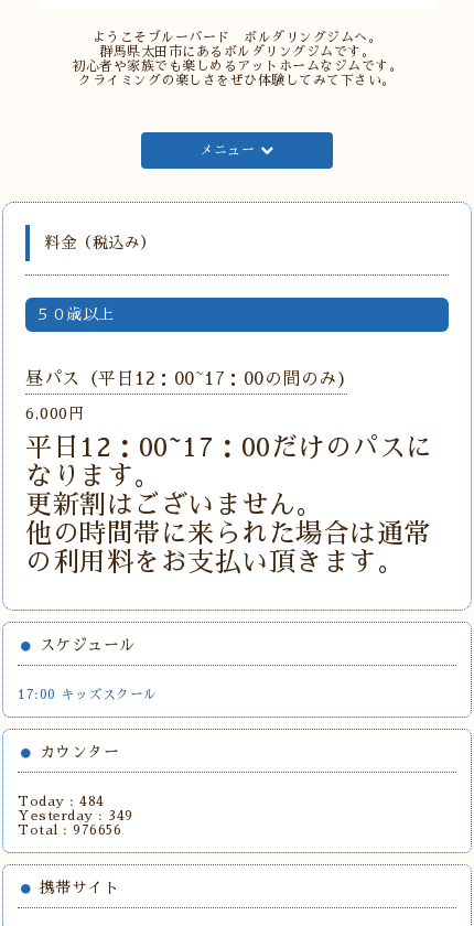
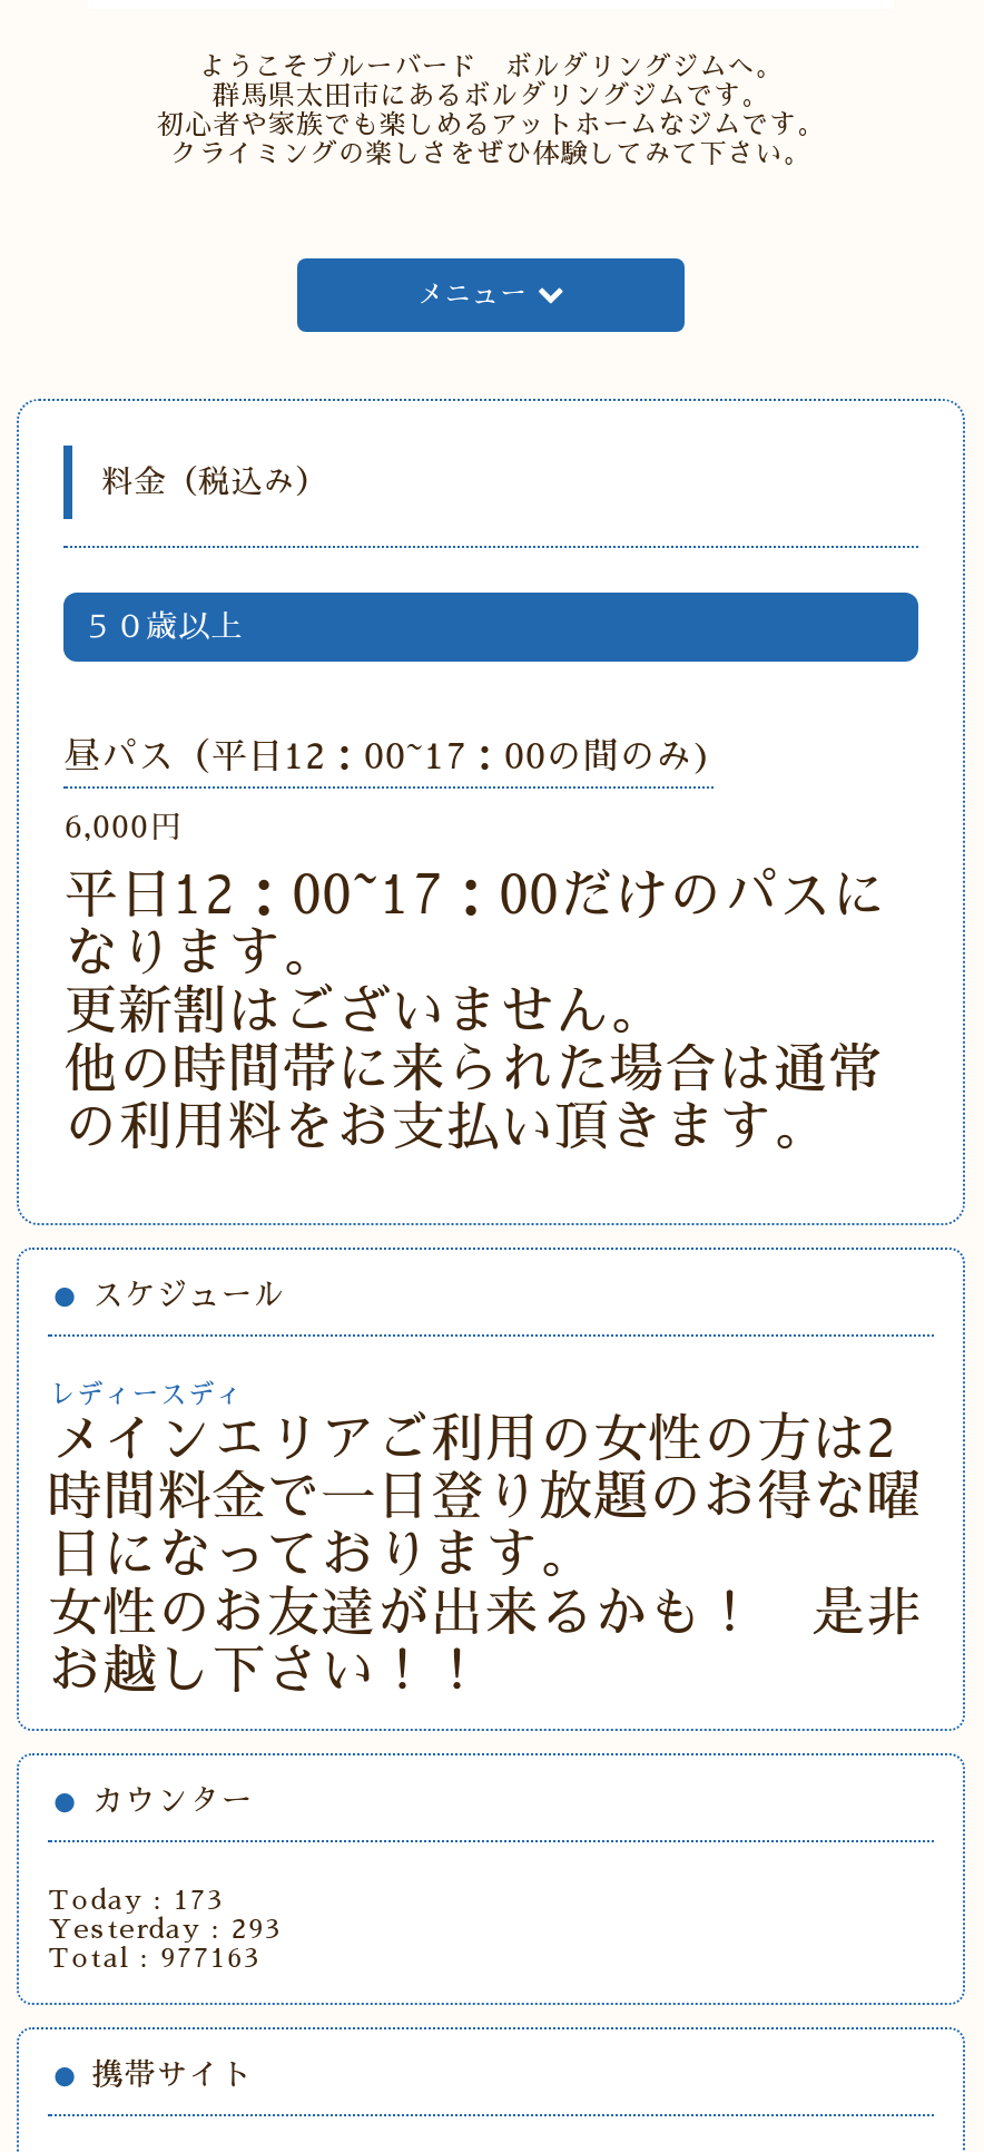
[18,688,157,702] 17:00 キッズスクール -> [48,1382,921,1698] レディースディ | メインエリアご利用の女性の方は2 | 時間料金で一日登り放題のお得な曜 | 日になっております。 | 女性のお友達が出来るかも！ 是非 | お越し下さい！！
[18,795,104,808] Today : 484 -> [48,1888,223,1915] Today : 173
[18,810,133,823] Yesterday : 349 -> [48,1917,281,1943] Yesterday : 293
[18,824,121,837] Total : 976656 -> [48,1946,260,1972] Total : 977163

